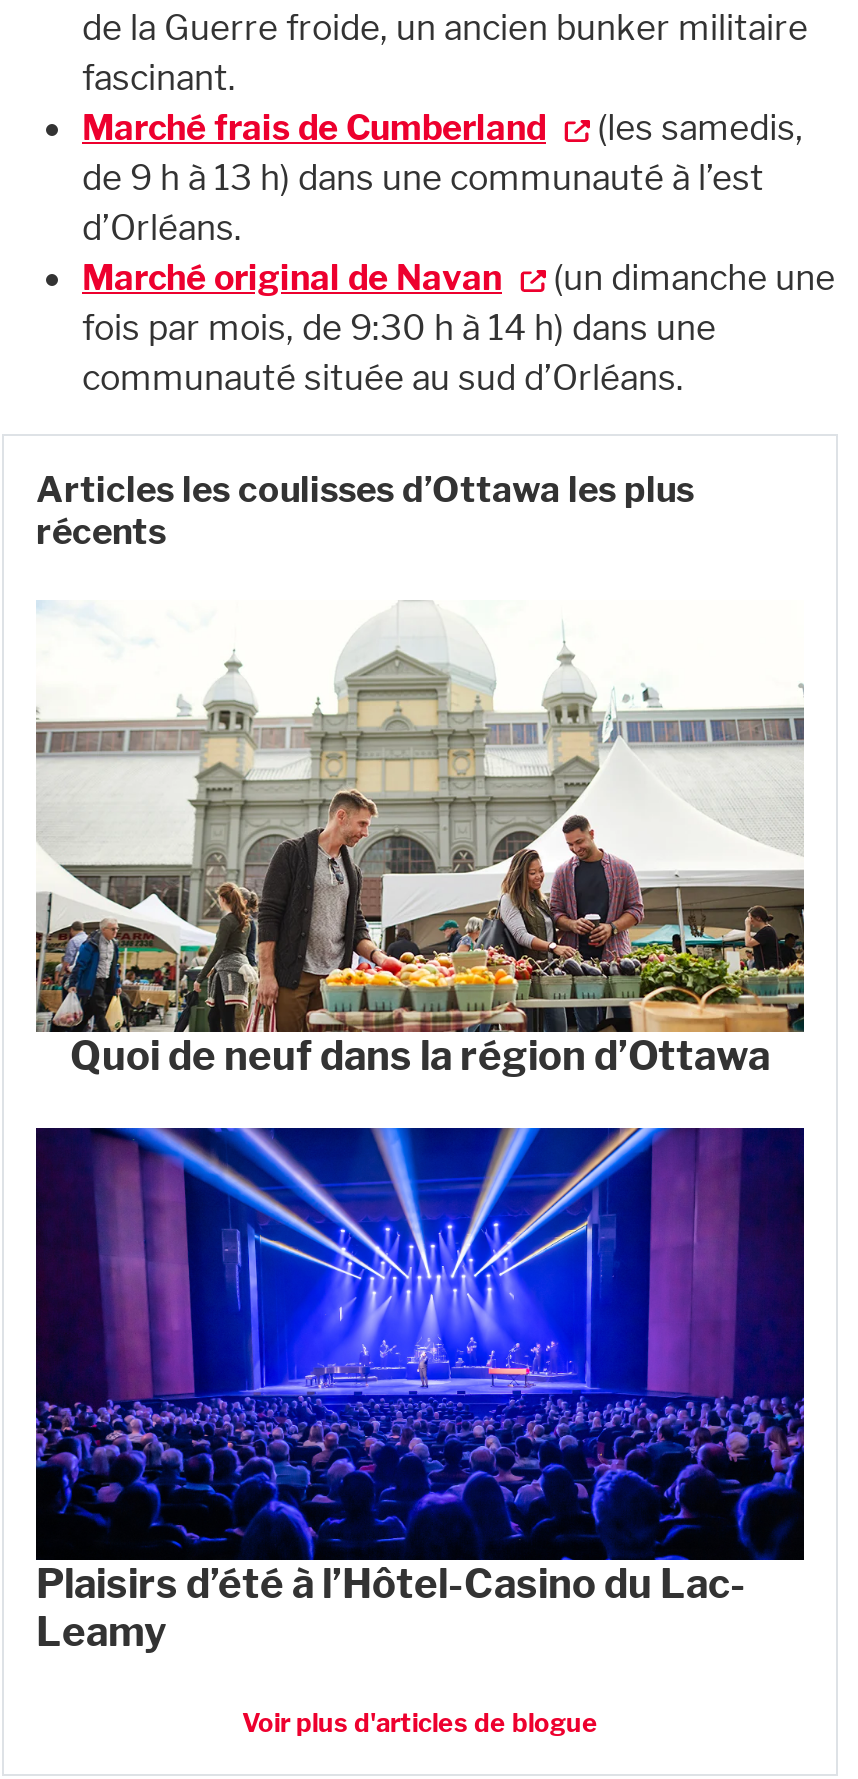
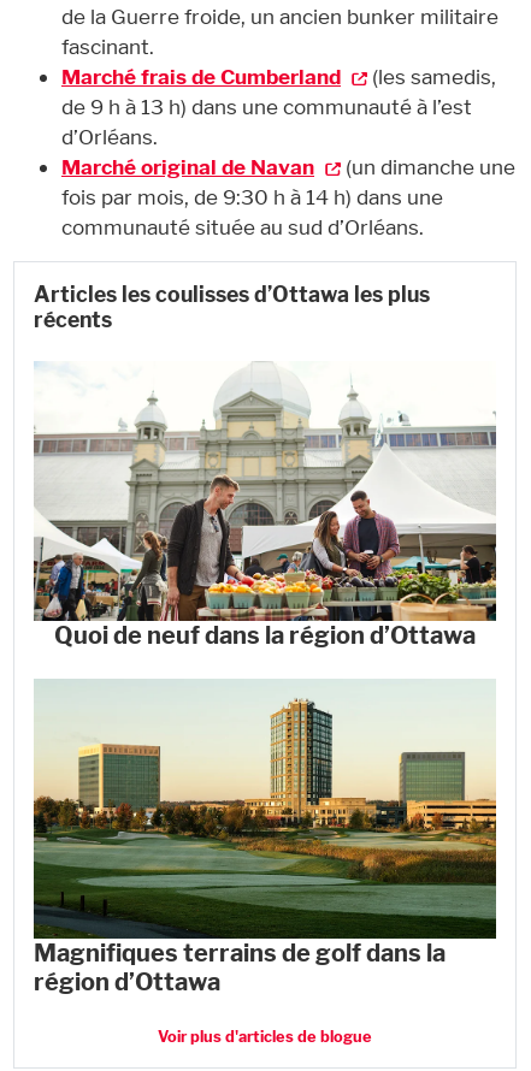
[34,1126,806,1656] [image] | Plaisirs d’été à l’Hôtel-Casino du Lac- | Leamy -> [33,679,497,996] [image] | Magnifiques terrains de golf dans la | région d’Ottawa

